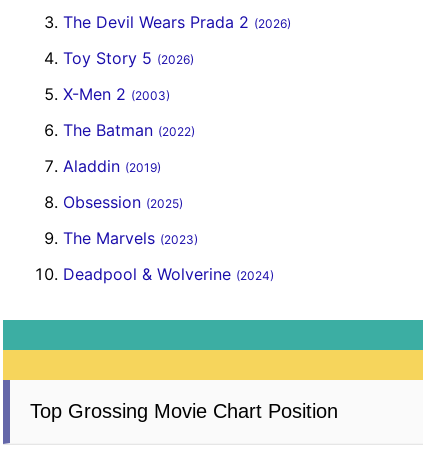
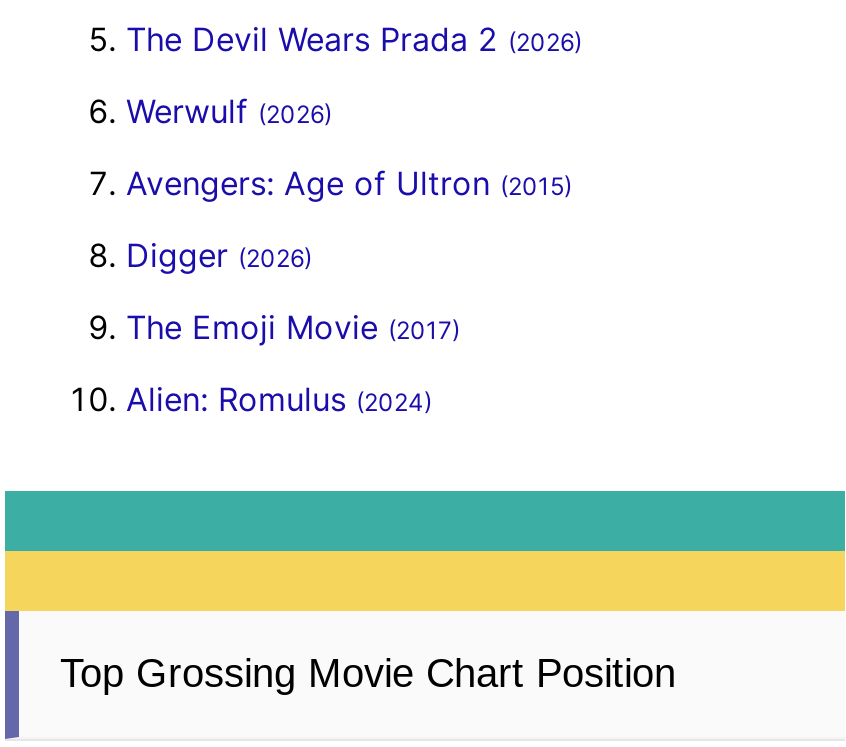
[63,48,274,284] Toy Story 5 (2026) | X-Men 2 (2003) | The Batman (2022) | Aladdin (2019) | Obsession (2025) | The Marvels (2023) | Deadpool & Wolverine (2024) -> [126,91,572,419] Werwulf (2026) | Avengers: Age of Ultron (2015) | Digger (2026) | The Emoji Movie (2017) | Alien: Romulus (2024)

